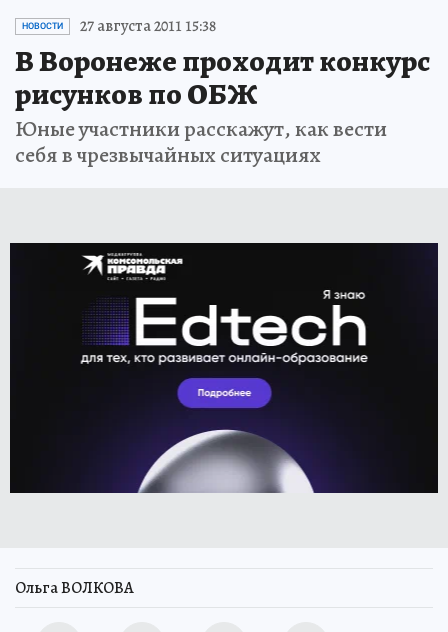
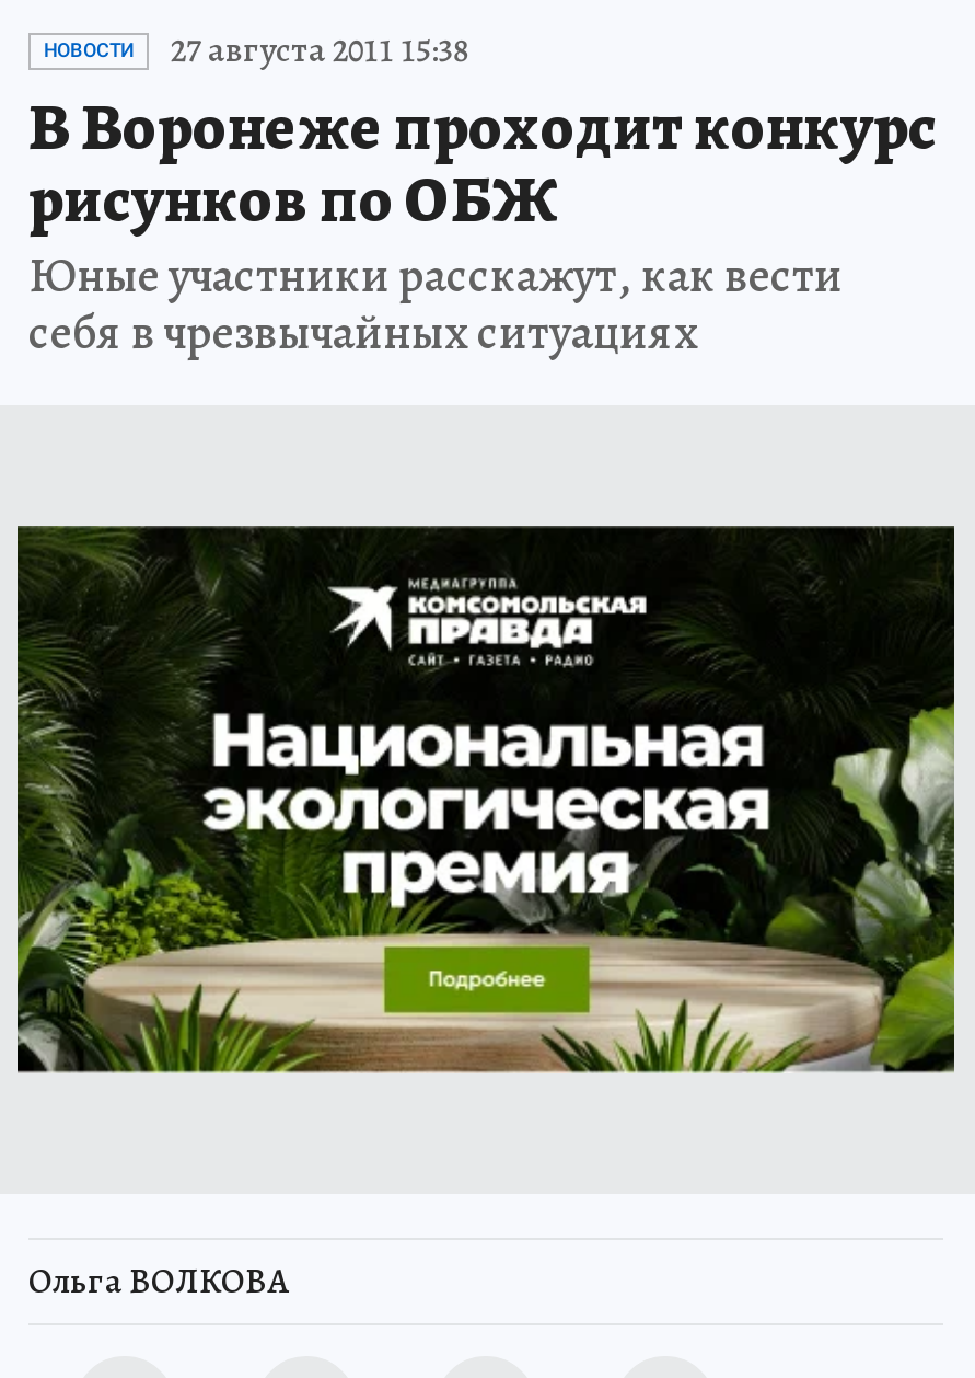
[9,243,439,494] [image] -> [15,526,956,1076] [image]

